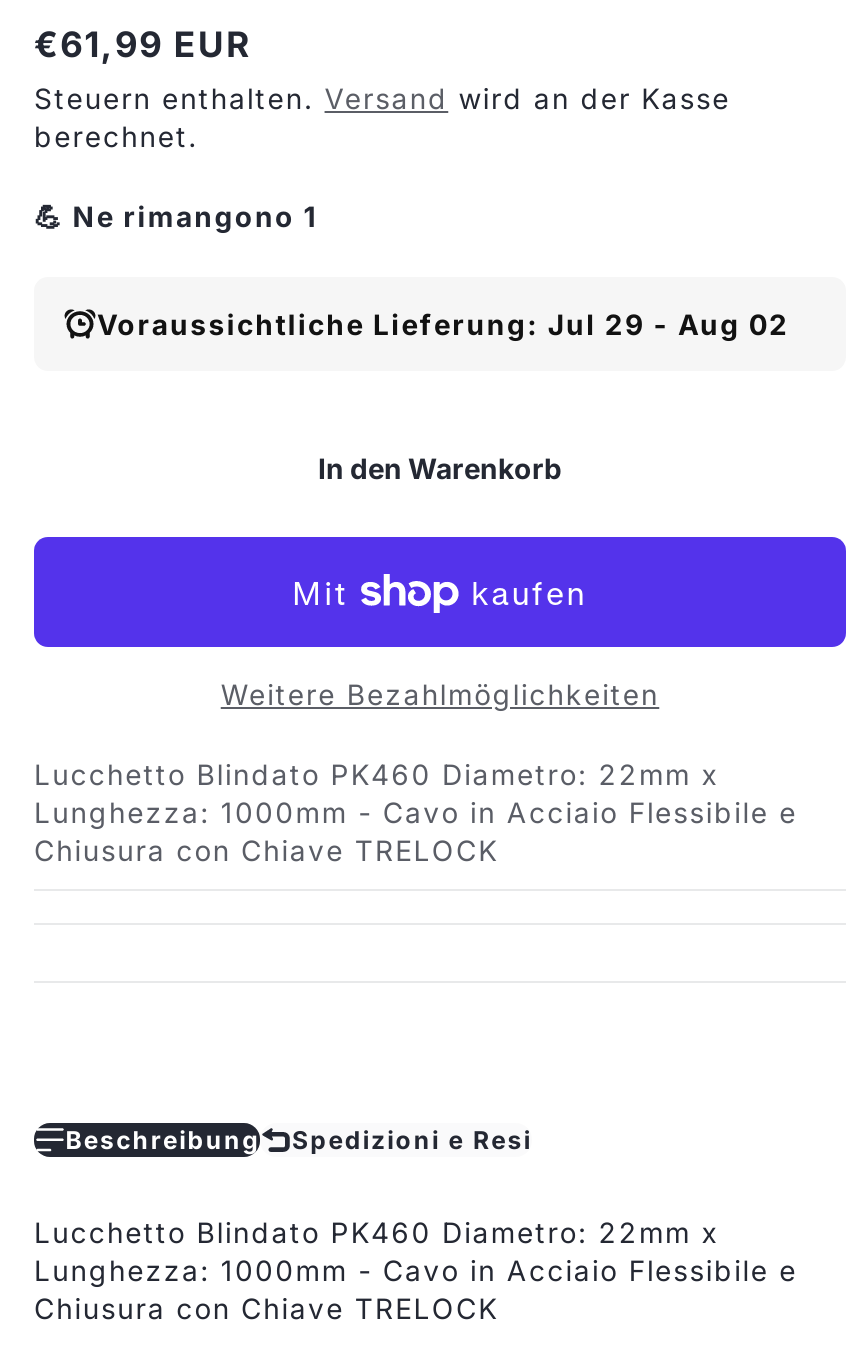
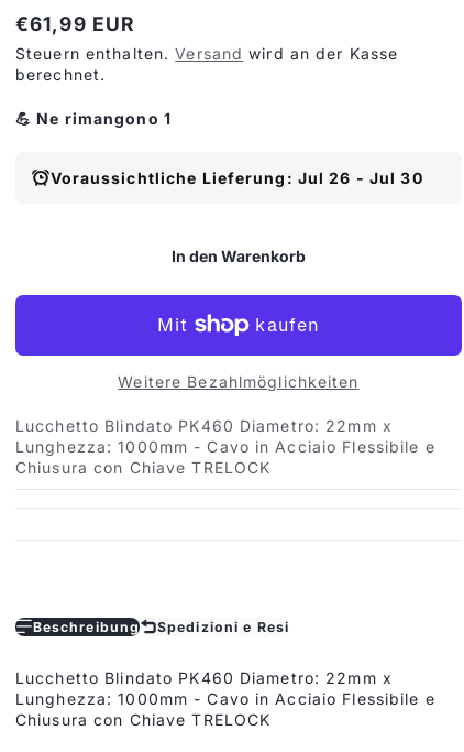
[97,307,789,341] Voraussichtliche Lieferung: Jul 29 - Aug 02 -> [50,168,423,187] Voraussichtliche Lieferung: Jul 26 - Jul 30

